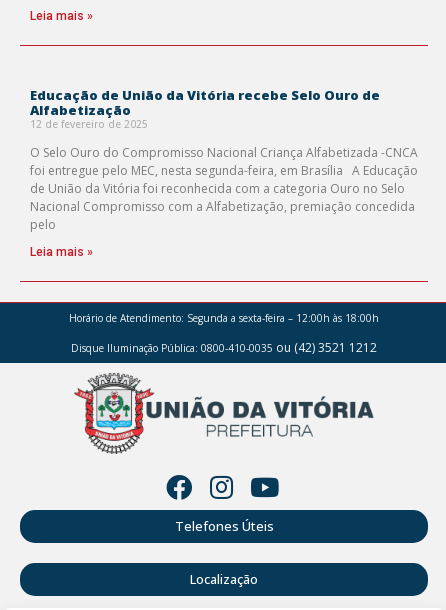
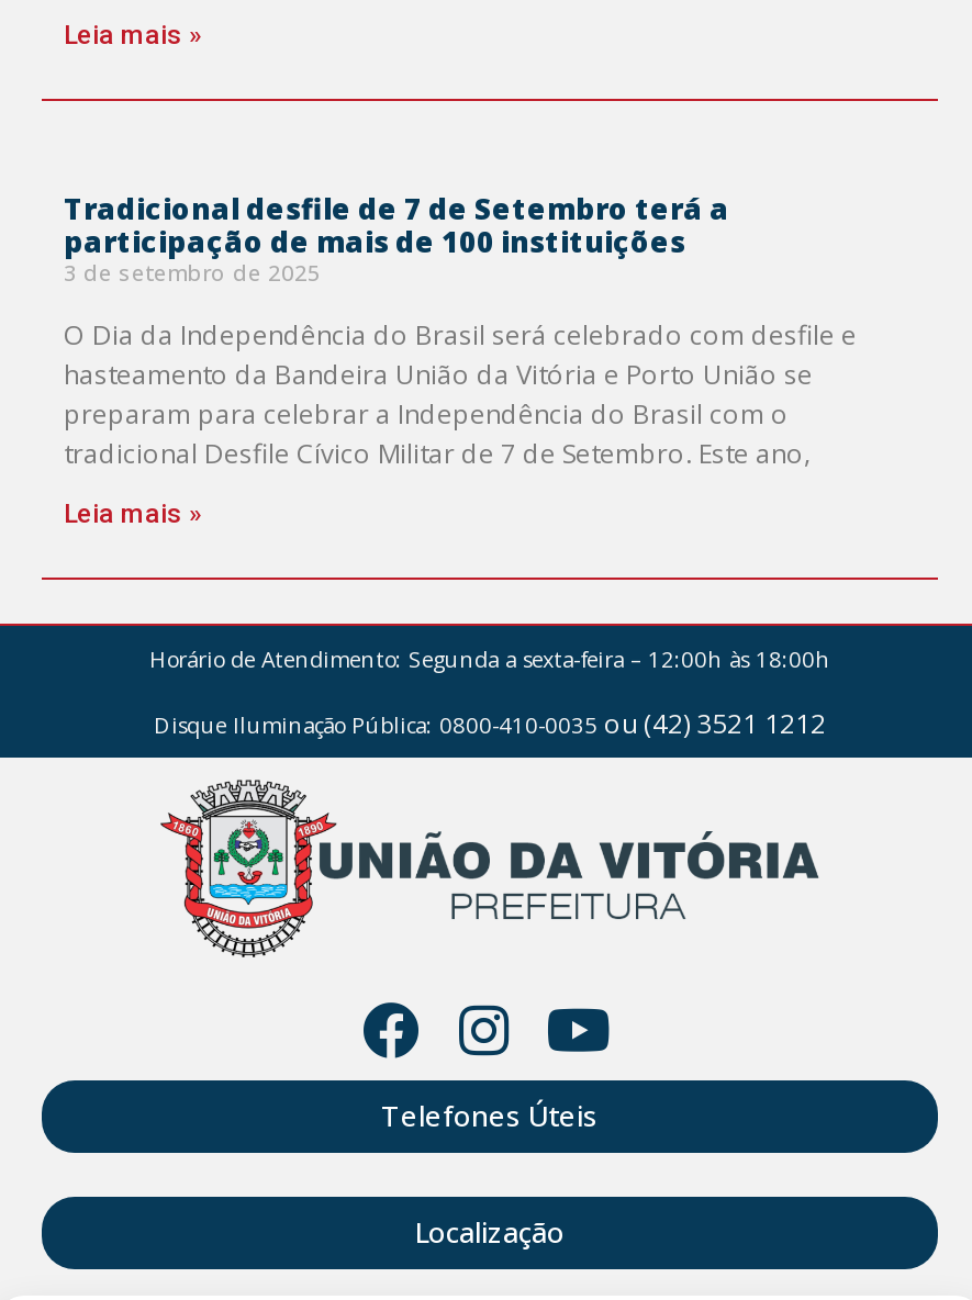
[30,86,380,131] Educação de União da Vitória recebe Selo Ouro de | Alfabetização | 12 de fevereiro de 2025 -> [64,189,729,287] Tradicional desfile de 7 de Setembro terá a | participação de mais de 100 instituições | 3 de setembro de 2025
[30,144,418,233] O Selo Ouro do Compromisso Nacional Criança Alfabetizada -CNCA | foi entregue pelo MEC, nesta segunda-feira, em Brasília A Educação | de União da Vitória foi reconhecida com a categoria Ouro no Selo | Nacional Compromisso com a Alfabetização, premiação concedida | pelo -> [64,316,857,472] O Dia da Independência do Brasil será celebrado com desfile e | hasteamento da Bandeira União da Vitória e Porto União se | preparam para celebrar a Independência do Brasil com o | tradicional Desfile Cívico Militar de 7 de Setembro. Este ano,

